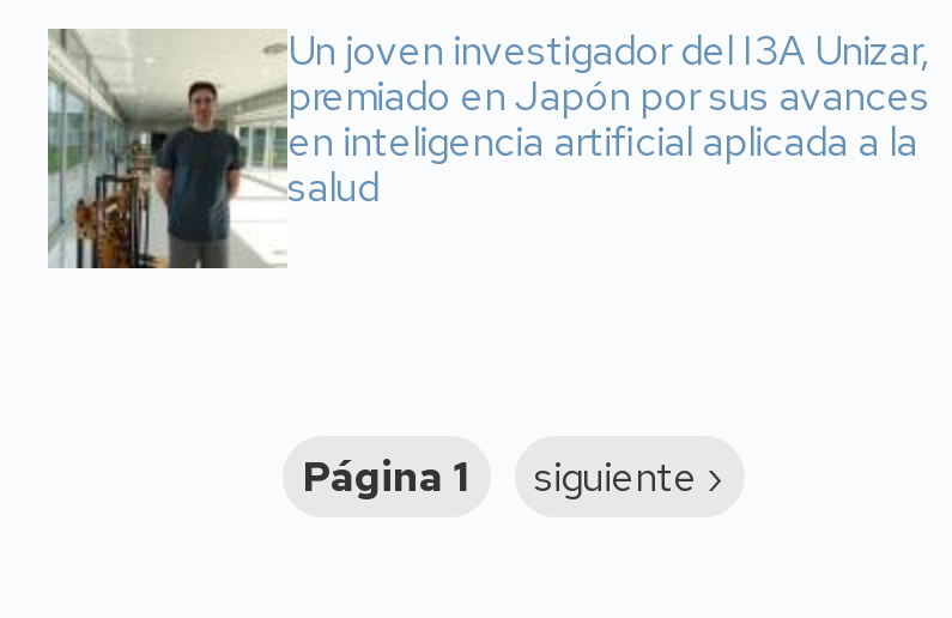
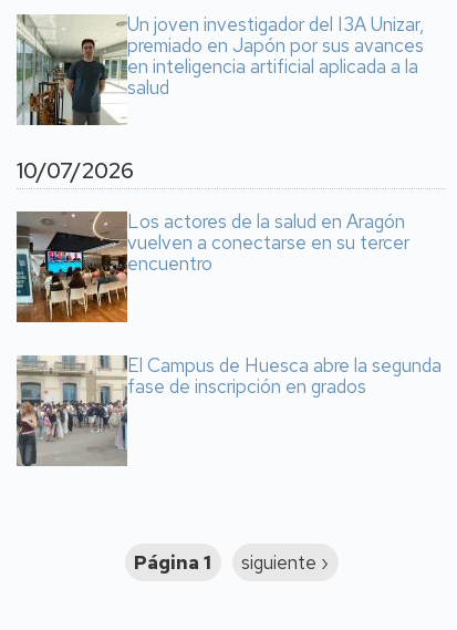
none -> [15,156,409,323] [image] | 10/07/2026 | Los actores de la salud en Aragón | vuelven a conectarse en su tercer | encuentro
none -> [17,353,442,466] [image] | El Campus de Huesca abre la segunda | fase de inscripción en grados

